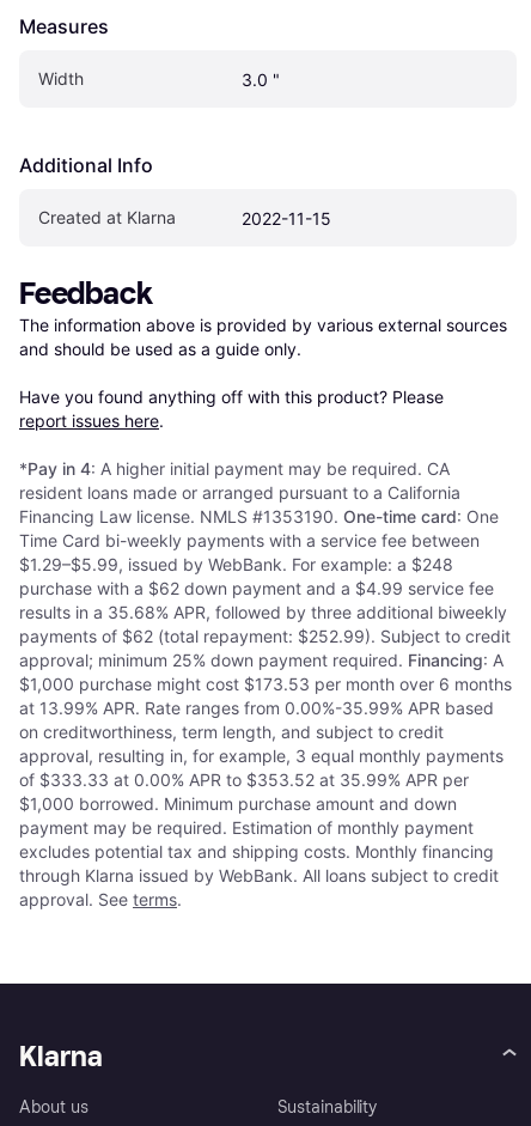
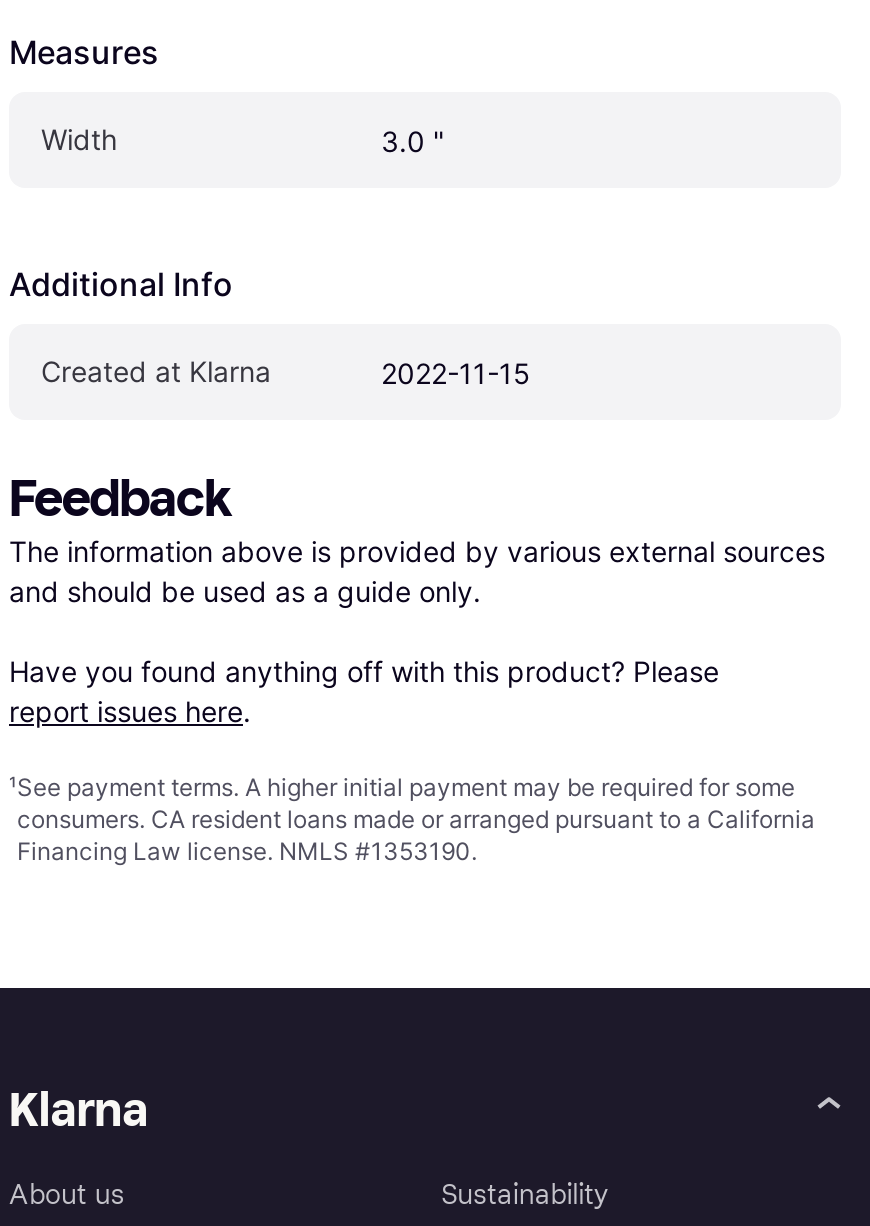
[19,458,512,909] *Pay in 4: A higher initial payment may be required. CA | resident loans made or arranged pursuant to a California | Financing Law license. NMLS #1353190. One-time card: One | Time Card bi-weekly payments with a service fee between | $1.29–$5.99, issued by WebBank. For example: a $248 | purchase with a $62 down payment and a $4.99 service fee | results in a 35.68% APR, followed by three additional biweekly | payments of $62 (total repayment: $252.99). Subject to credit | approval; minimum 25% down payment required. Financing: A | $1,000 purchase might cost $173.53 per month over 6 months | at 13.99% APR. Rate ranges from 0.00%-35.99% APR based | on creditworthiness, term length, and subject to credit | approval, resulting in, for example, 3 equal monthly payments | of $333.33 at 0.00% APR to $353.52 at 35.99% APR per | $1,000 borrowed. Minimum purchase amount and down | payment may be required. Estimation of monthly payment | excludes potential tax and shipping costs. Monthly financing | through Klarna issued by WebBank. All loans subject to credit | approval. See terms. -> [9,772,815,866] ¹See payment terms. A higher initial payment may be required for some | consumers. CA resident loans made or arranged pursuant to a California | Financing Law license. NMLS #1353190.

